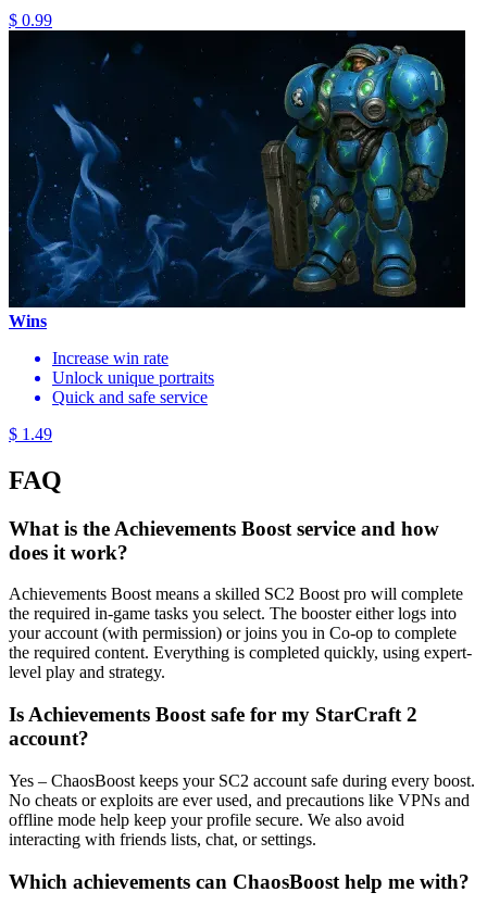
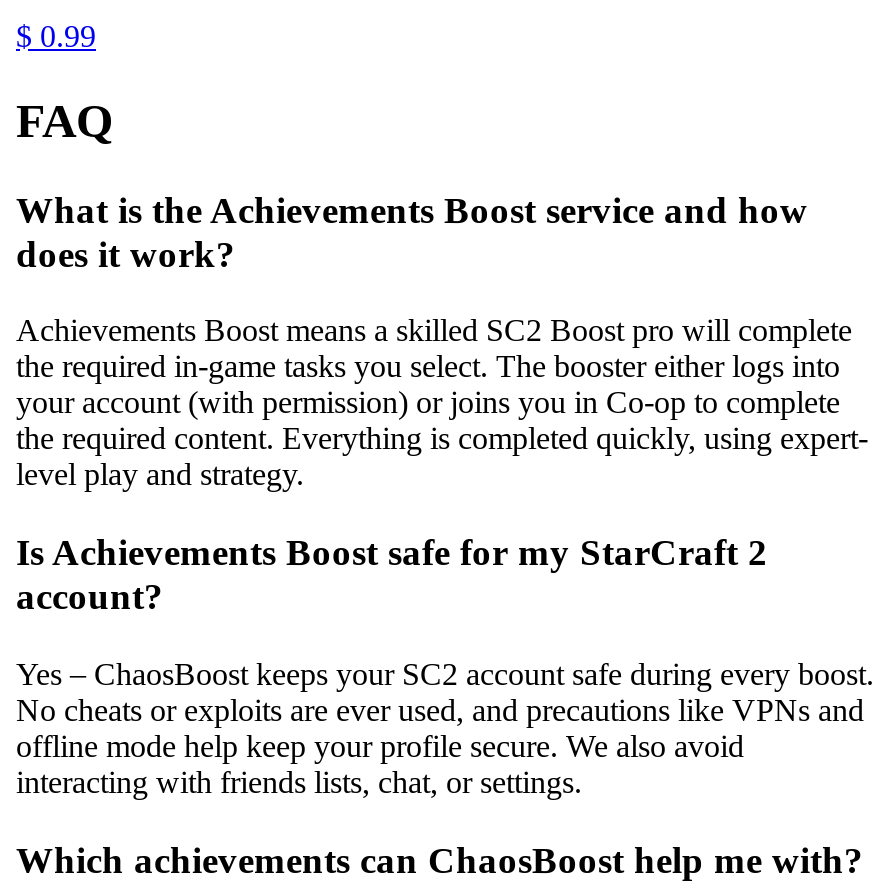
[8,29,466,443] [image] | Wins | Increase win rate | Unlock unique portraits | Quick and safe service | $ 1.49 -> none

